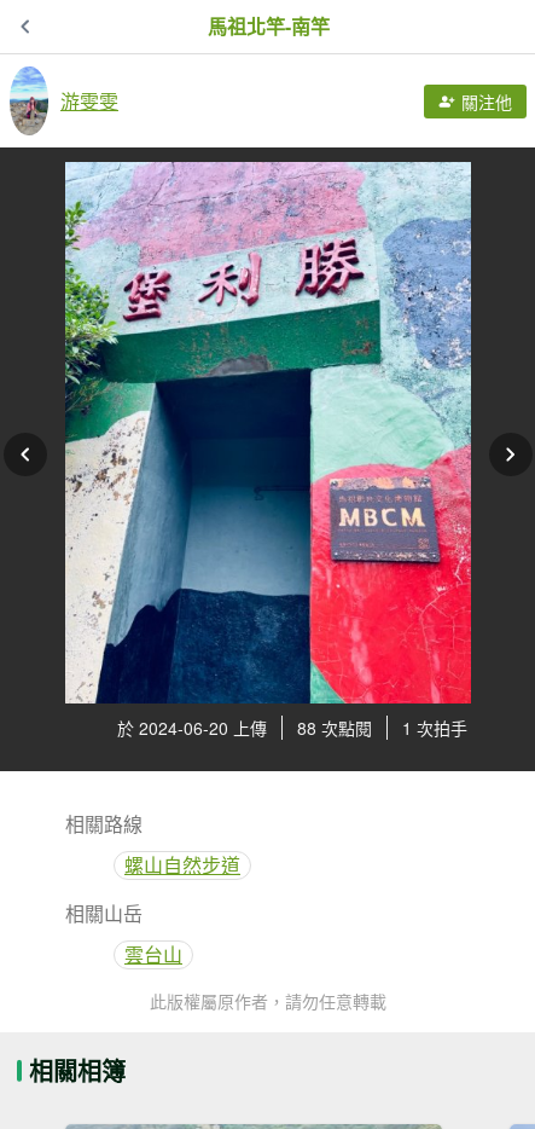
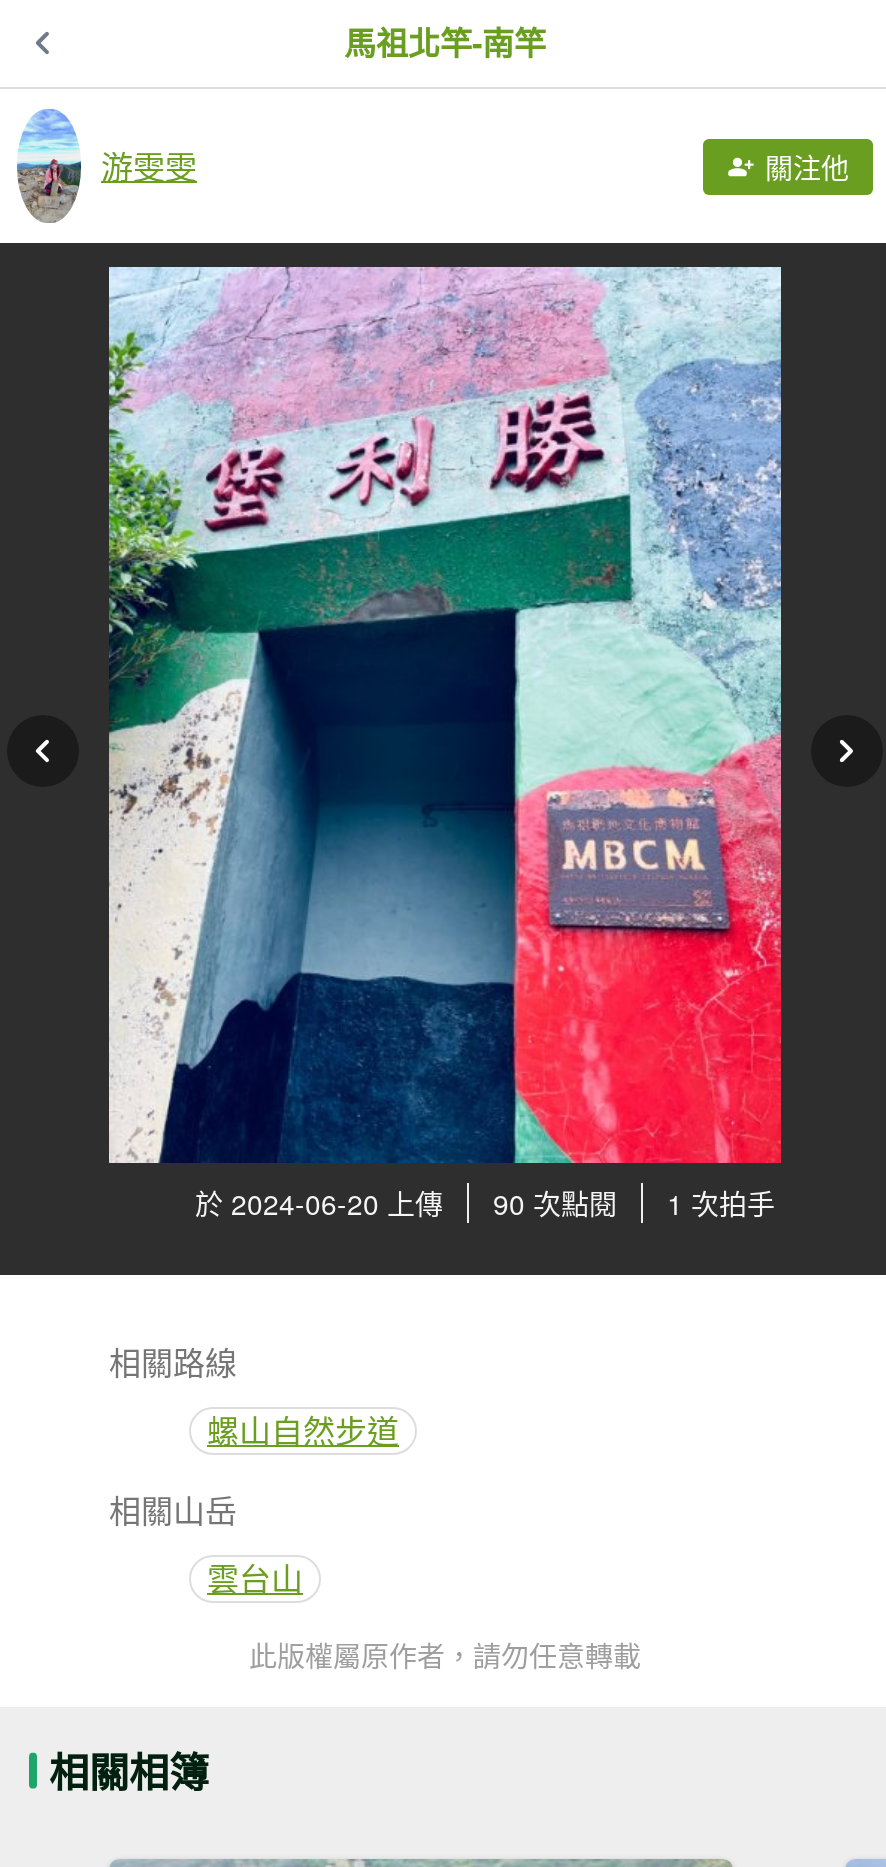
[117,716,467,740] 於 2024-06-20 上傳 88 次點閱 1 次拍手 -> [195,1183,775,1223] 於 2024-06-20 上傳 90 次點閱 1 次拍手

